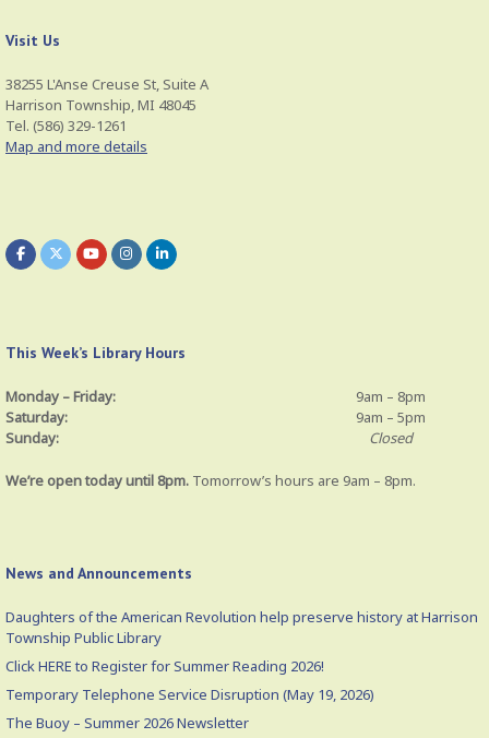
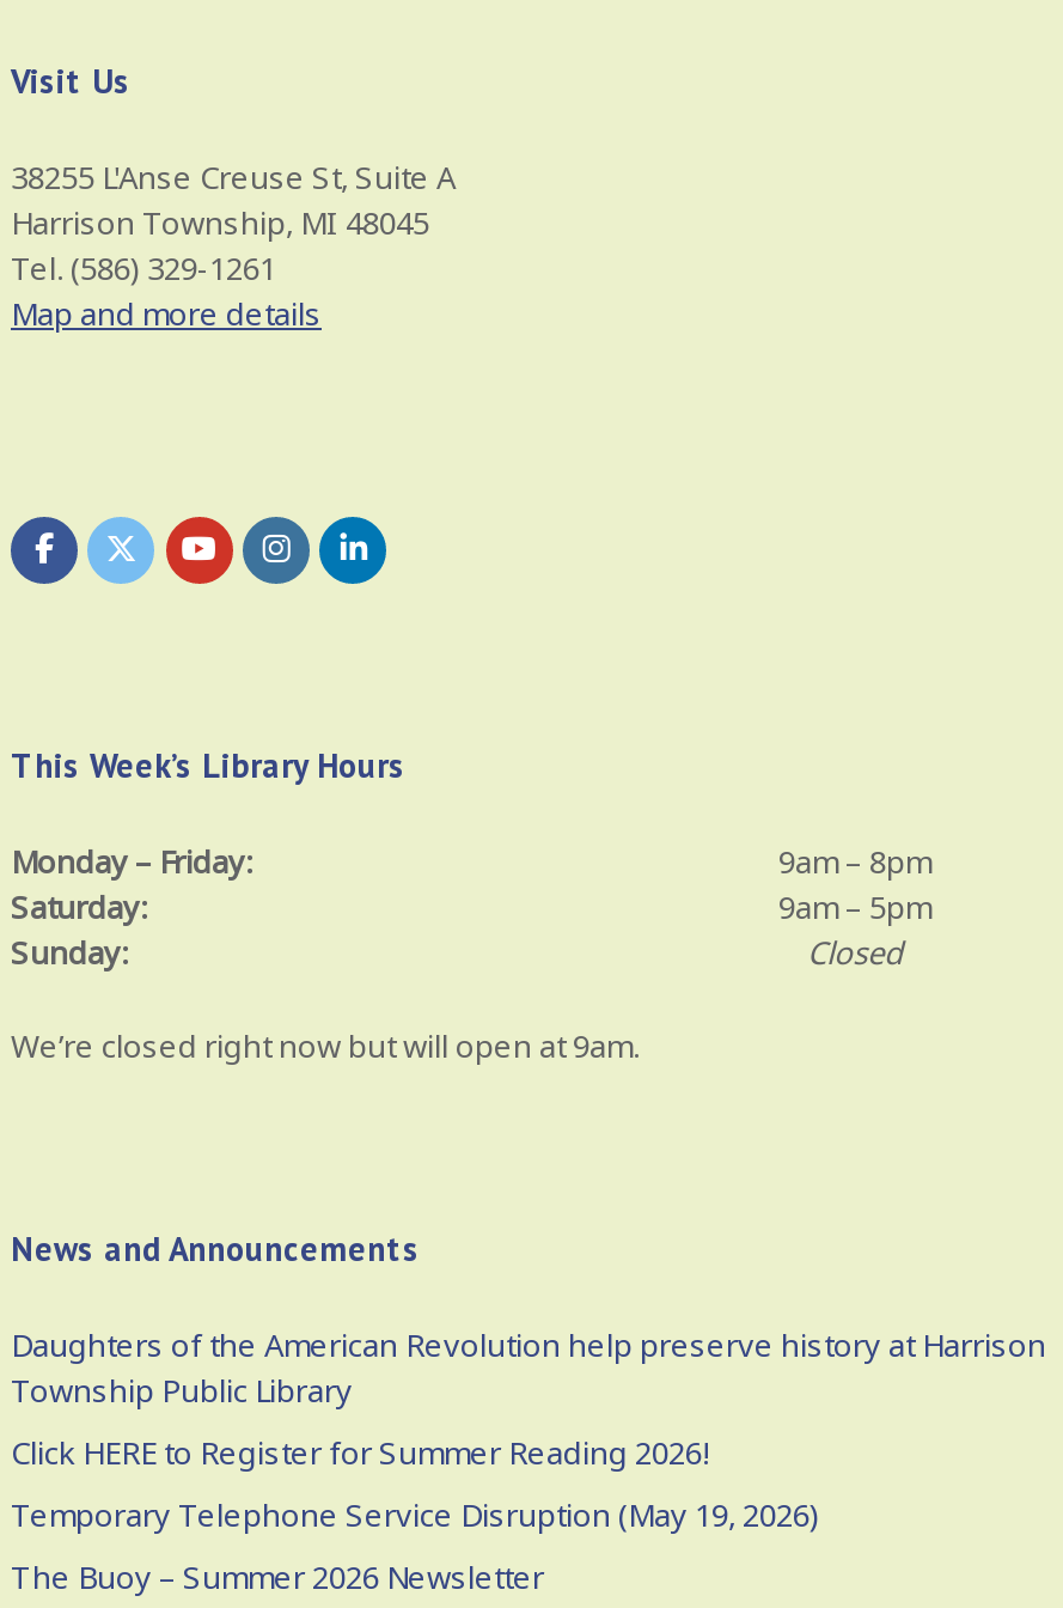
[5,470,416,490] We’re open today until 8pm. Tomorrow’s hours are 9am – 8pm. -> [11,1023,640,1066] We’re closed right now but will open at 9am.

